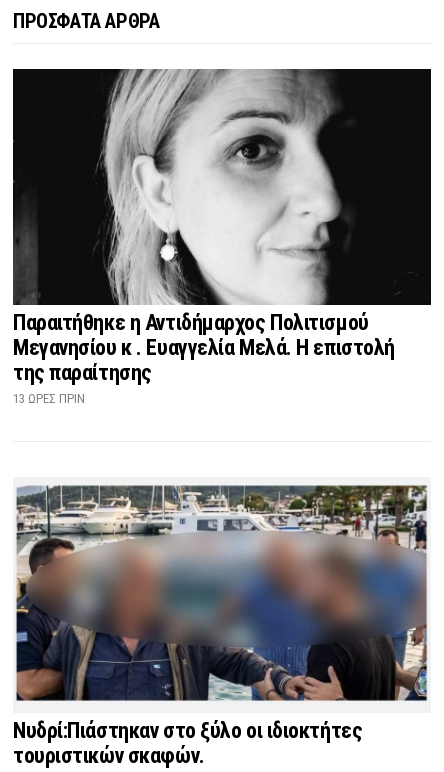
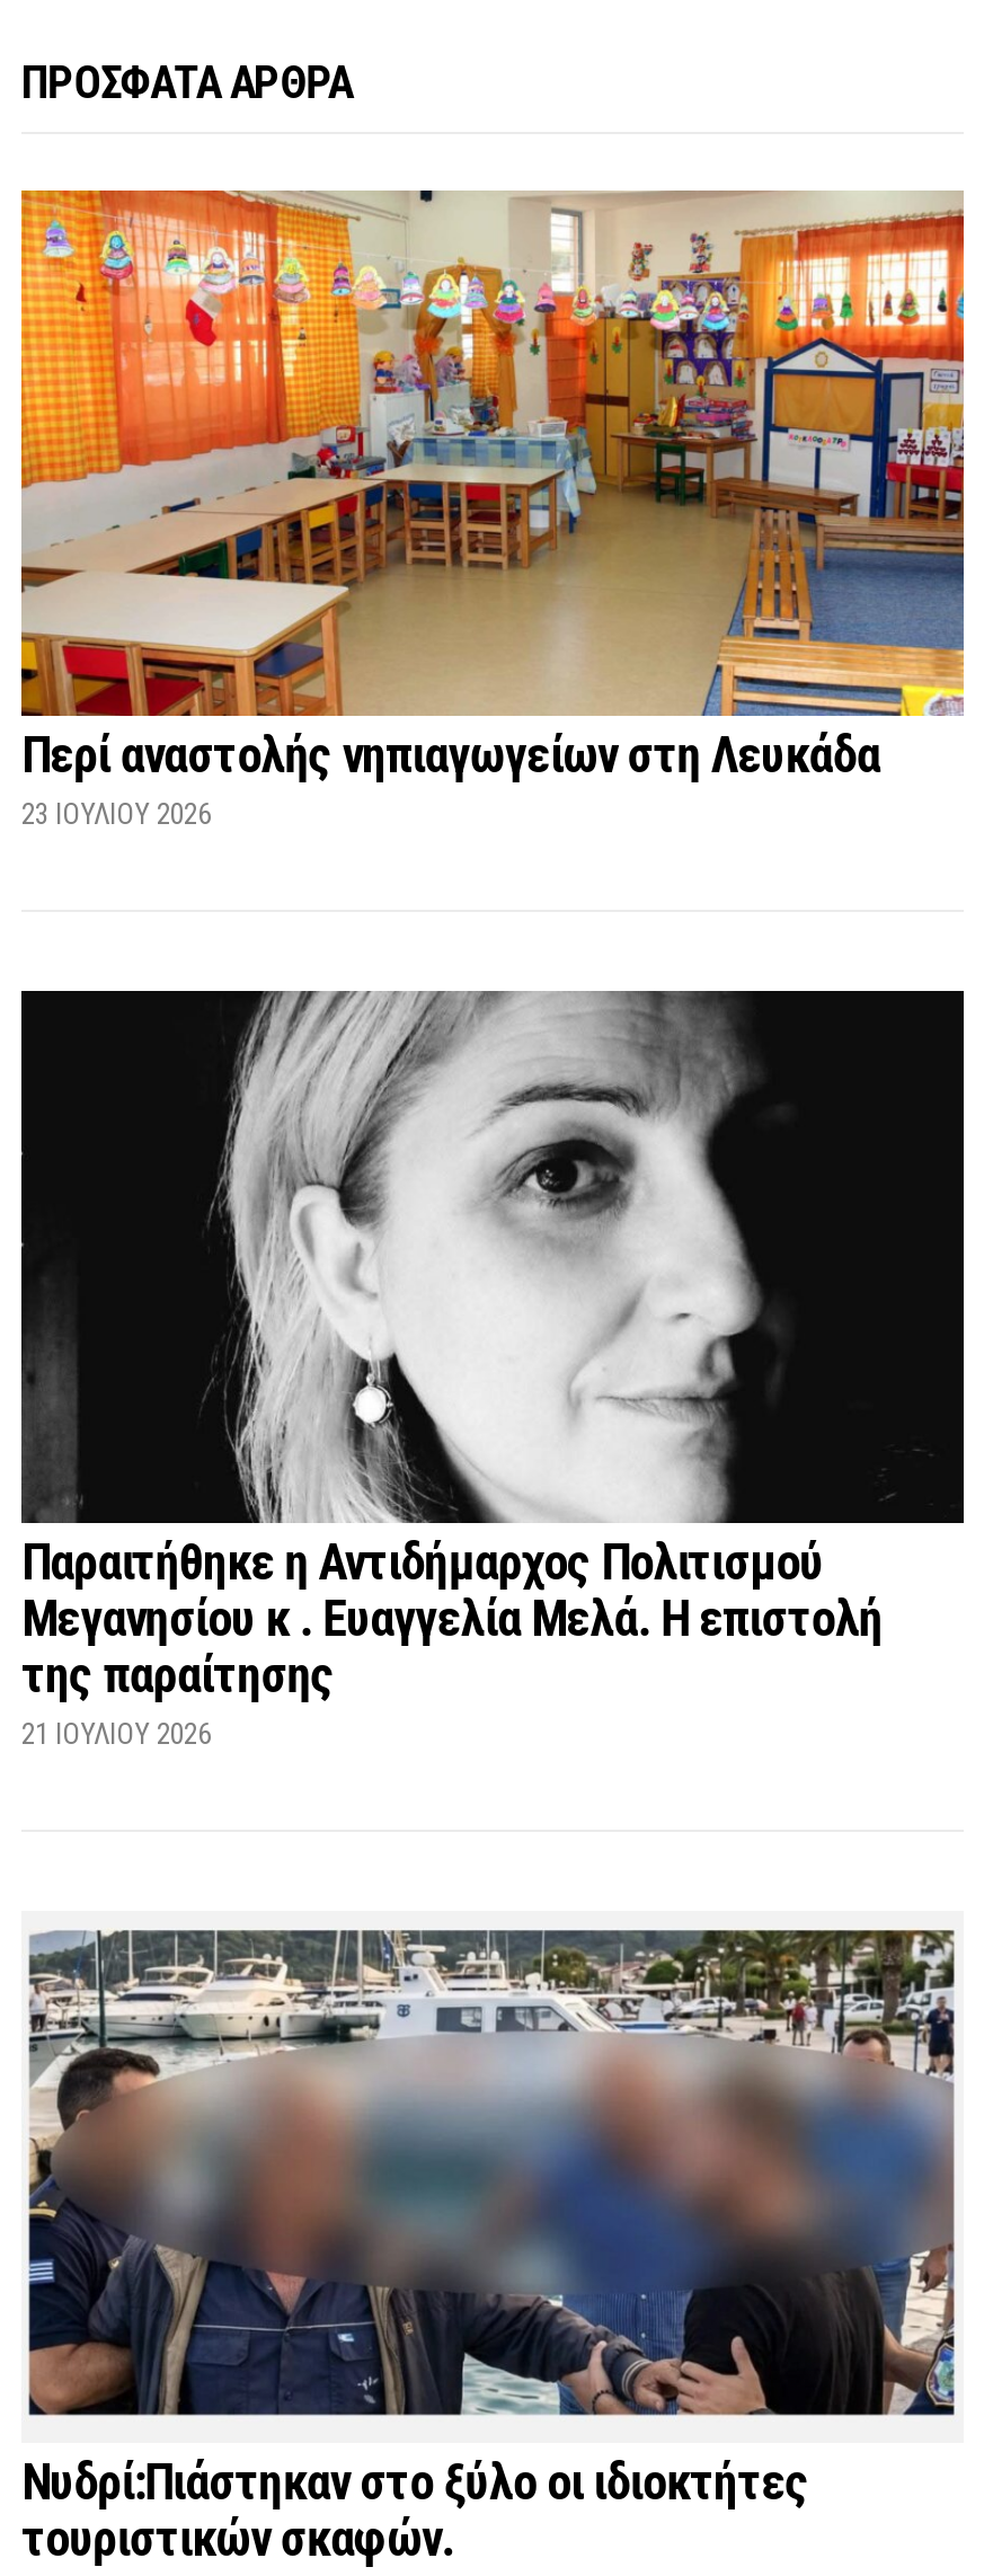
none -> [19,188,966,831] [image] | Περί αναστολής νηπιαγωγείων στη Λευκάδα | 23 ΙΟΥΛΊΟΥ 2026
[13,391,85,406] 13 ΏΡΕΣ ΠΡΙΝ -> [21,1717,211,1751] 21 ΙΟΥΛΊΟΥ 2026

